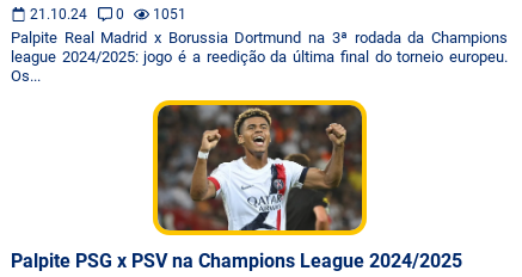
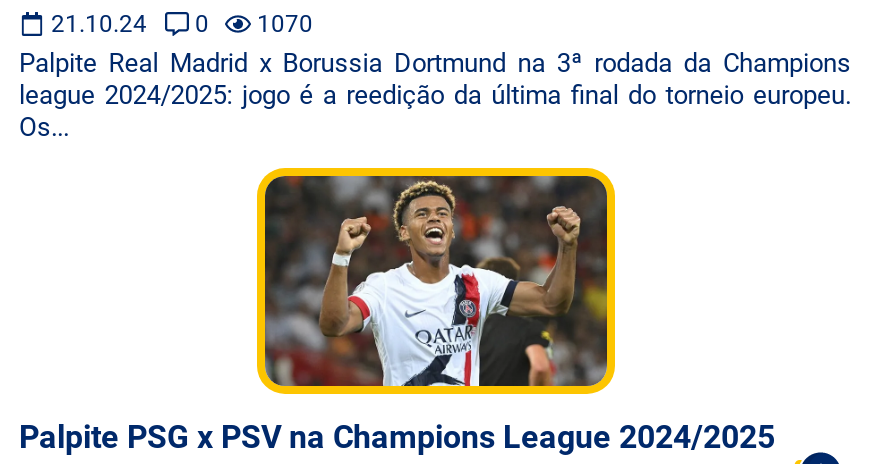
[30,5,186,22] 21.10.24 0 1051 -> [51,9,313,37] 21.10.24 0 1070

